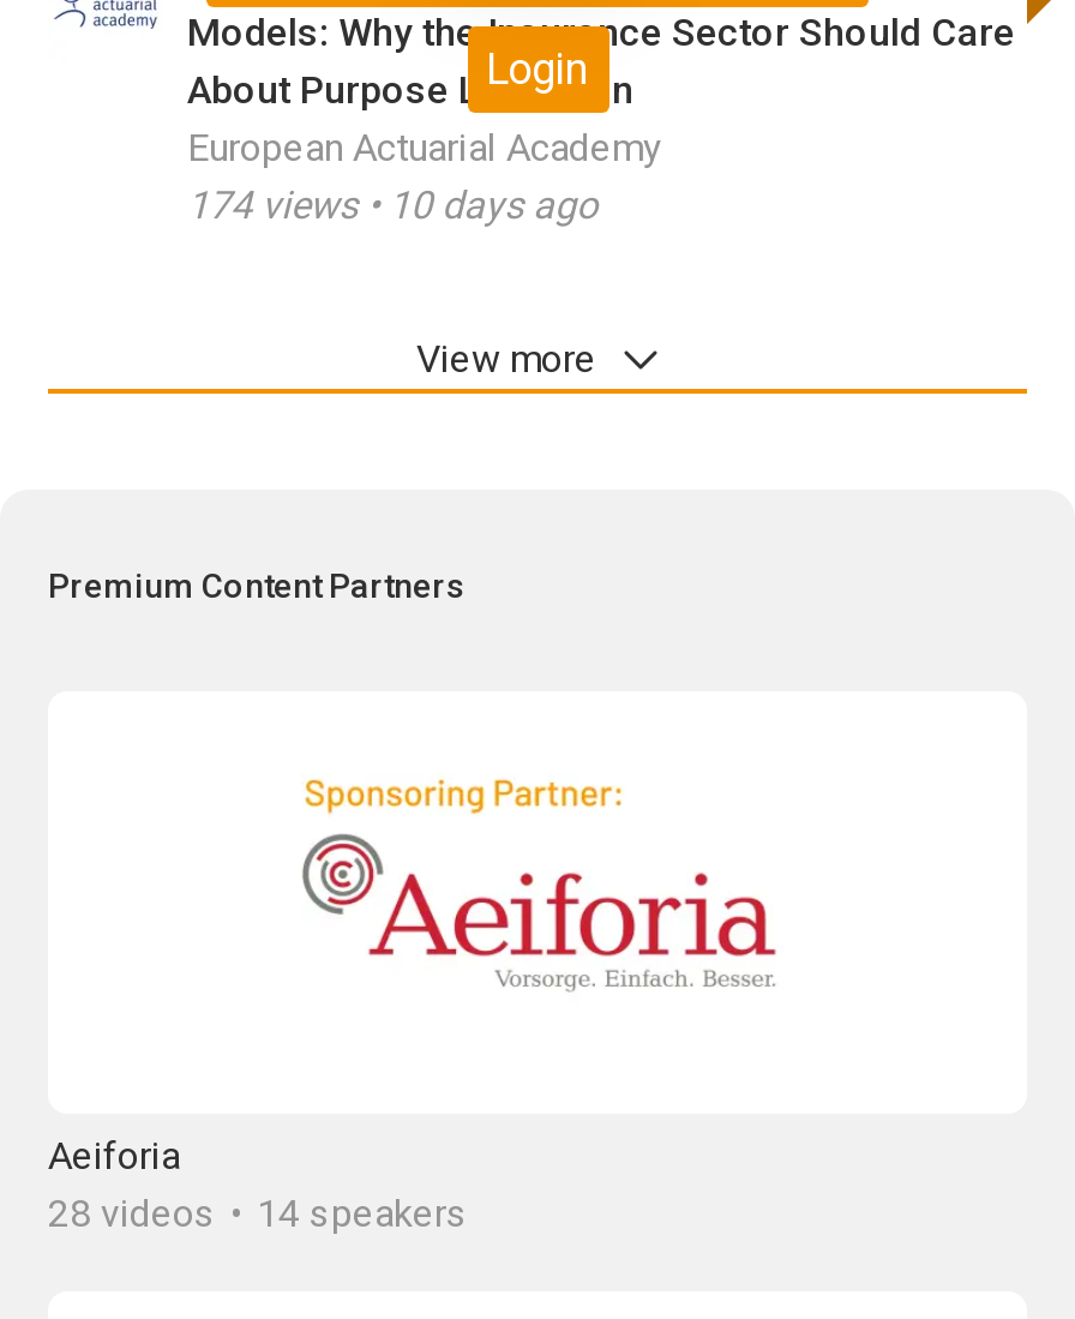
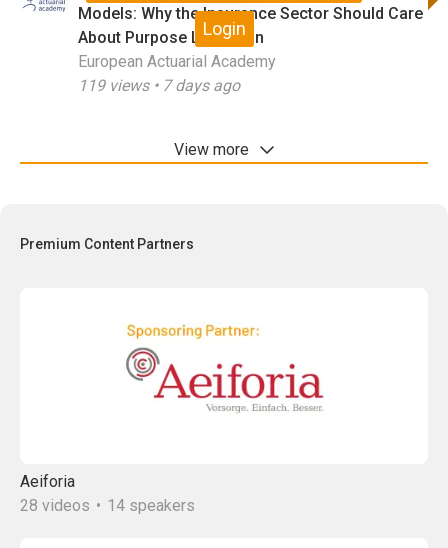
[187,182,597,228] 174 views • 10 days ago -> [78,76,240,95] 119 views • 7 days ago

